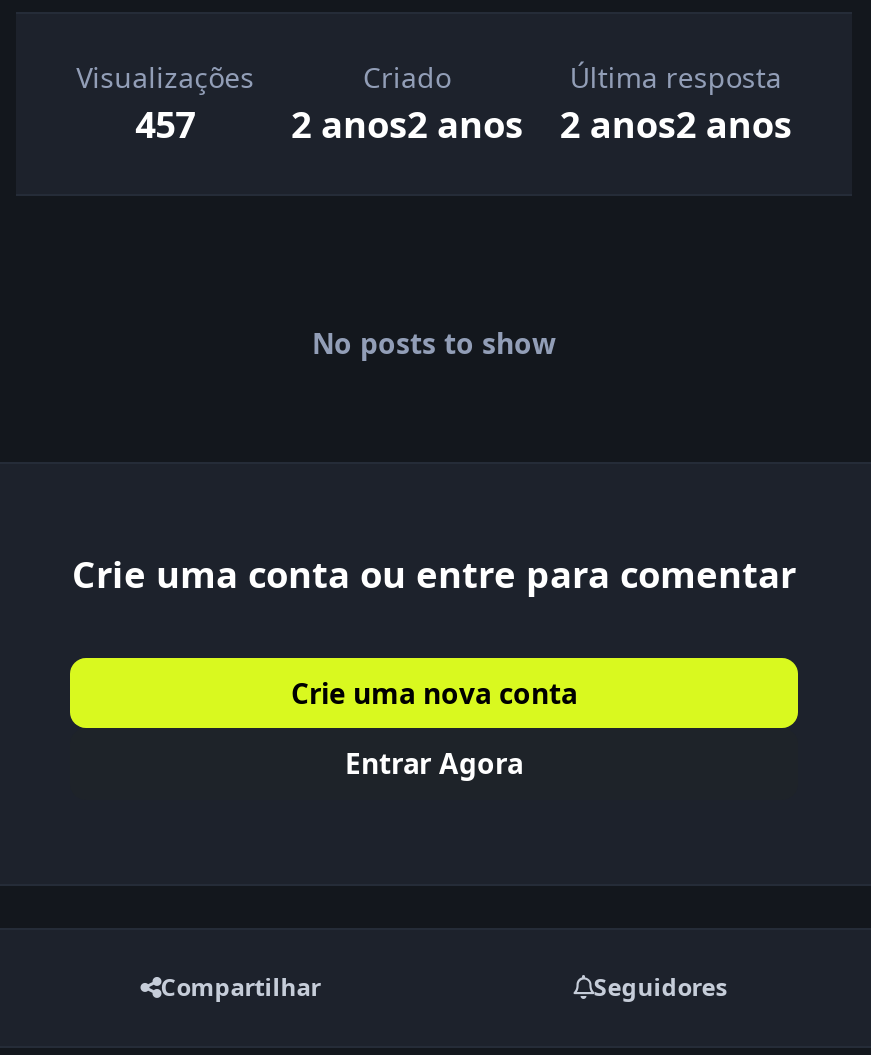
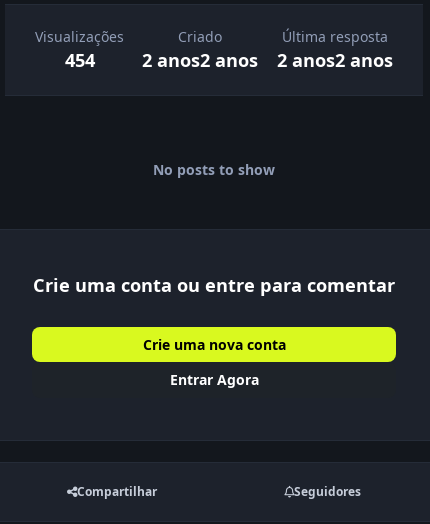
[135,99,792,147] 457 2 anos2 anos 2 anos2 anos -> [65,48,393,72] 454 2 anos2 anos 2 anos2 anos

